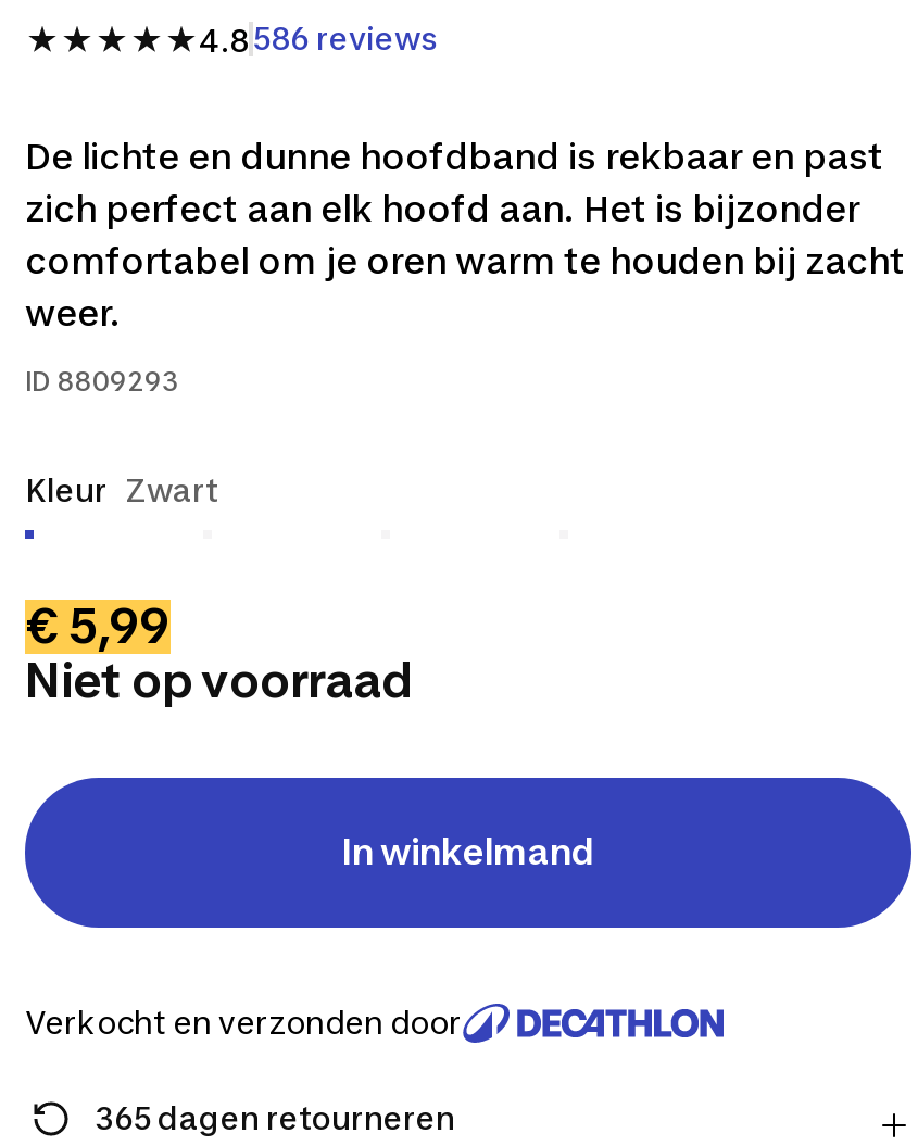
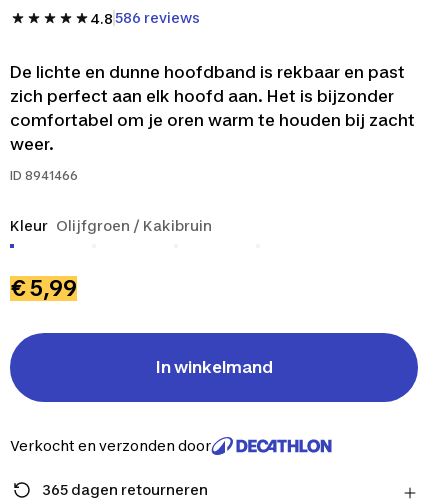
[25,365,177,398] ID 8809293 -> [10,168,78,183] ID 8941466
[25,471,218,508] Kleur Zwart -> [10,217,212,234] Kleur Olijfgroen / Kakibruin
[25,652,412,708] Niet op voorraad -> none

